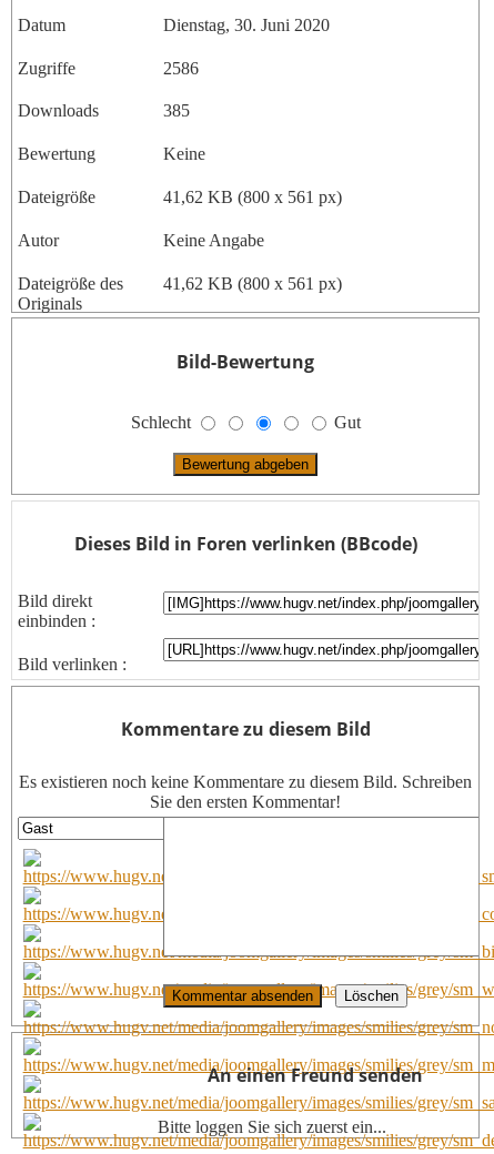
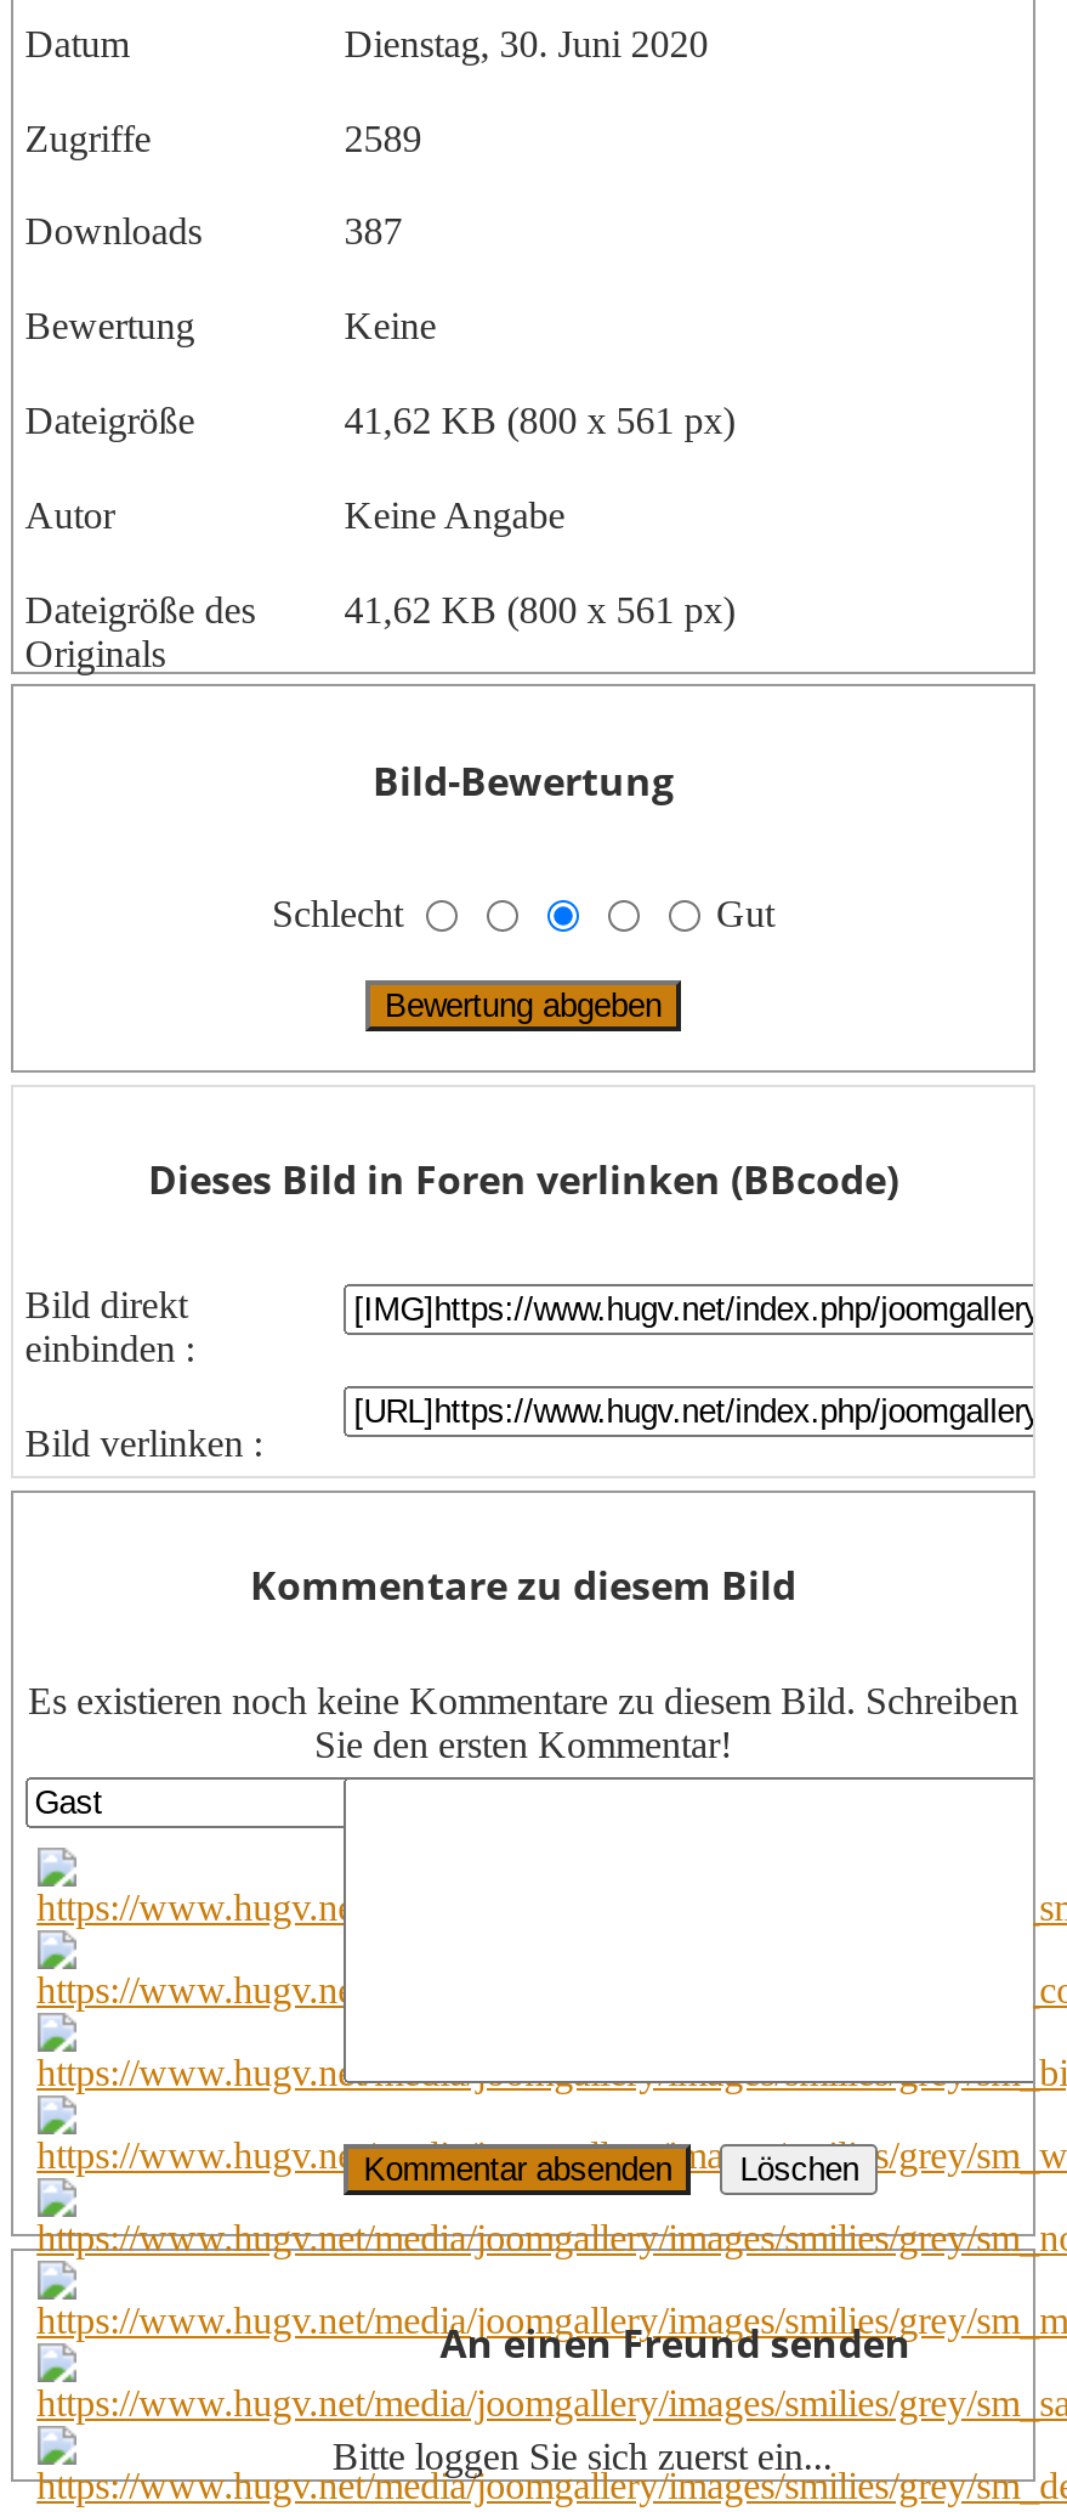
[163,58,199,77] 2586 -> [344,117,422,158] 2589
[163,101,190,120] 385 -> [344,211,402,252] 387

